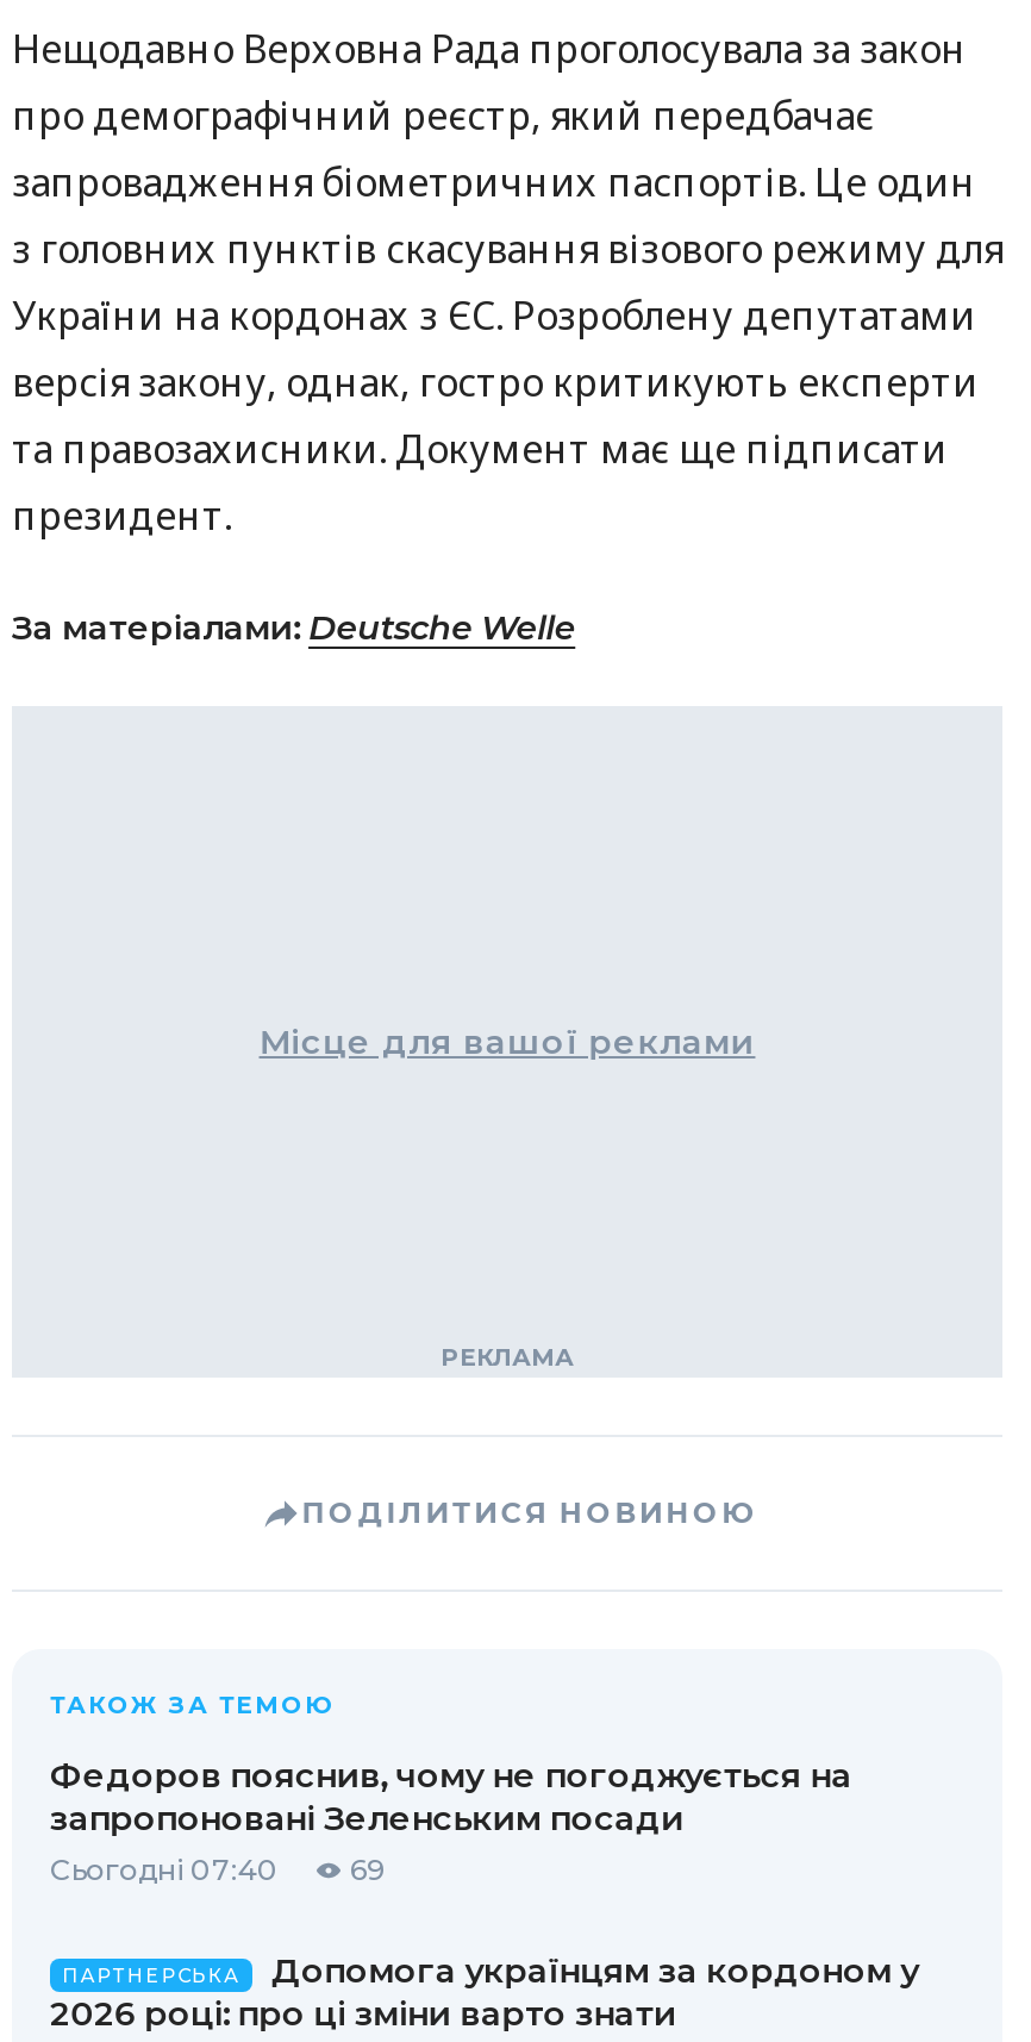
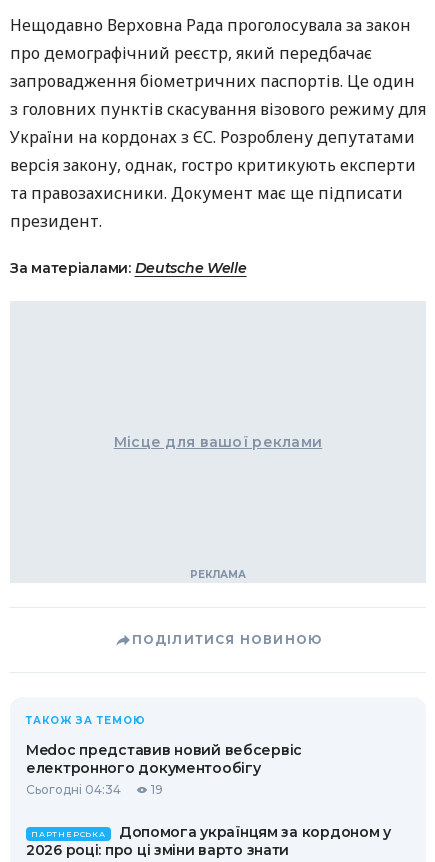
[50,1754,852,1887] Федоров пояснив, чому не погоджується на | запропоновані Зеленським посади | Сьогодні 07:40 | 69 -> [26,741,302,797] Medoc представив новий вебсервіс | електронного документообігу | Сьогодні 04:34 | 19

